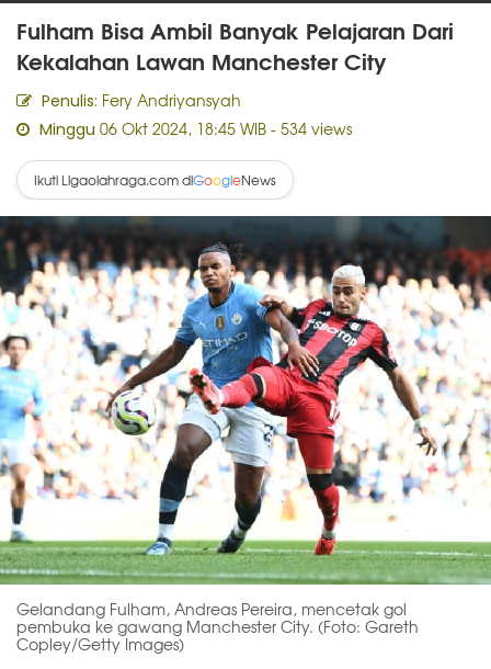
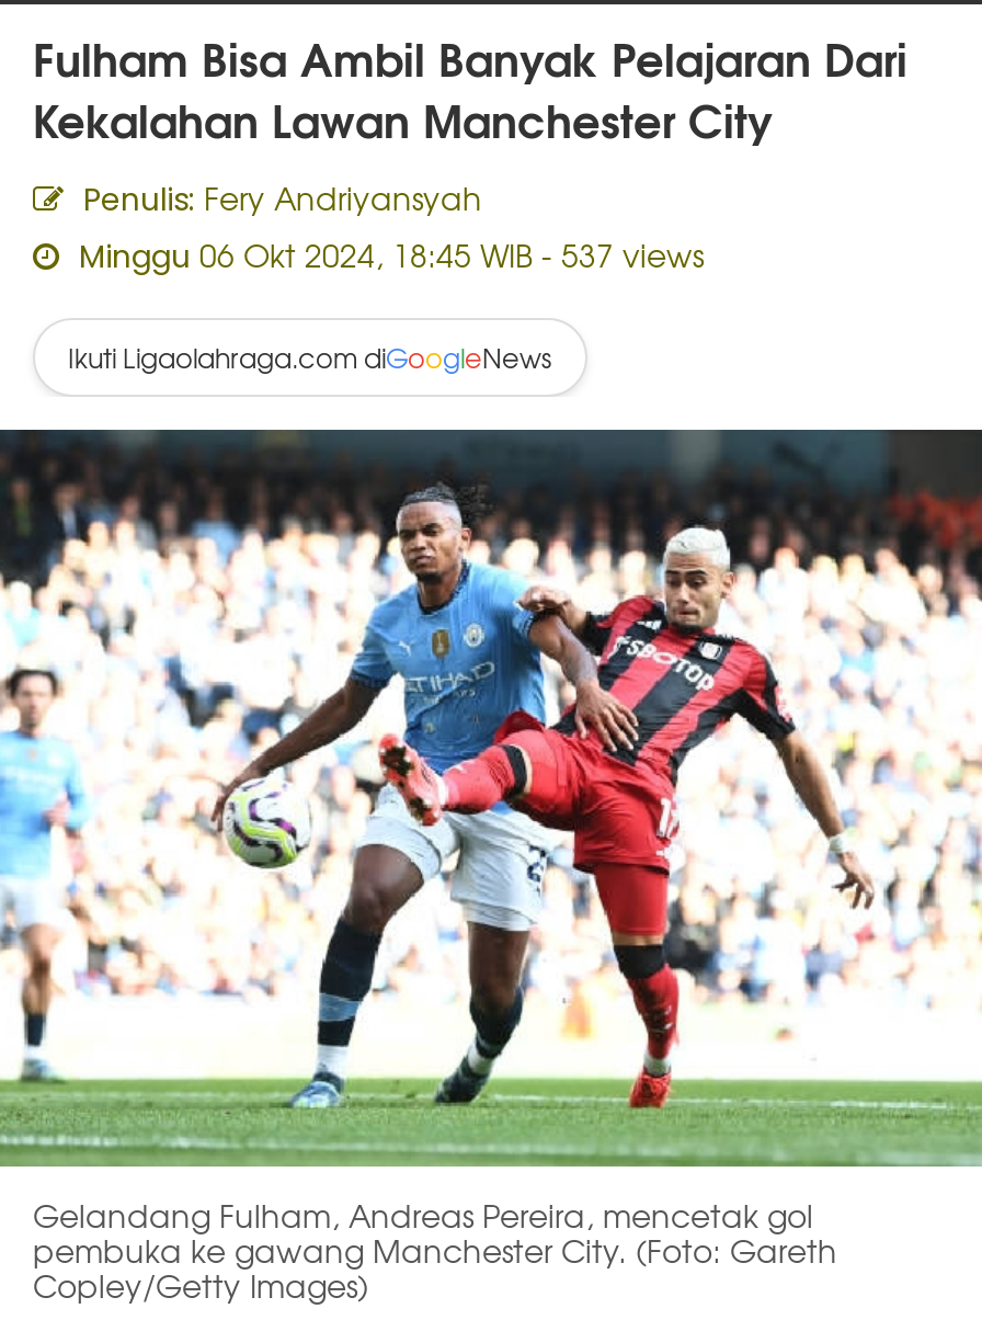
[35,117,352,139] Minggu 06 Okt 2024, 18:45 WIB - 534 views -> [70,232,704,276] Minggu 06 Okt 2024, 18:45 WIB - 537 views

